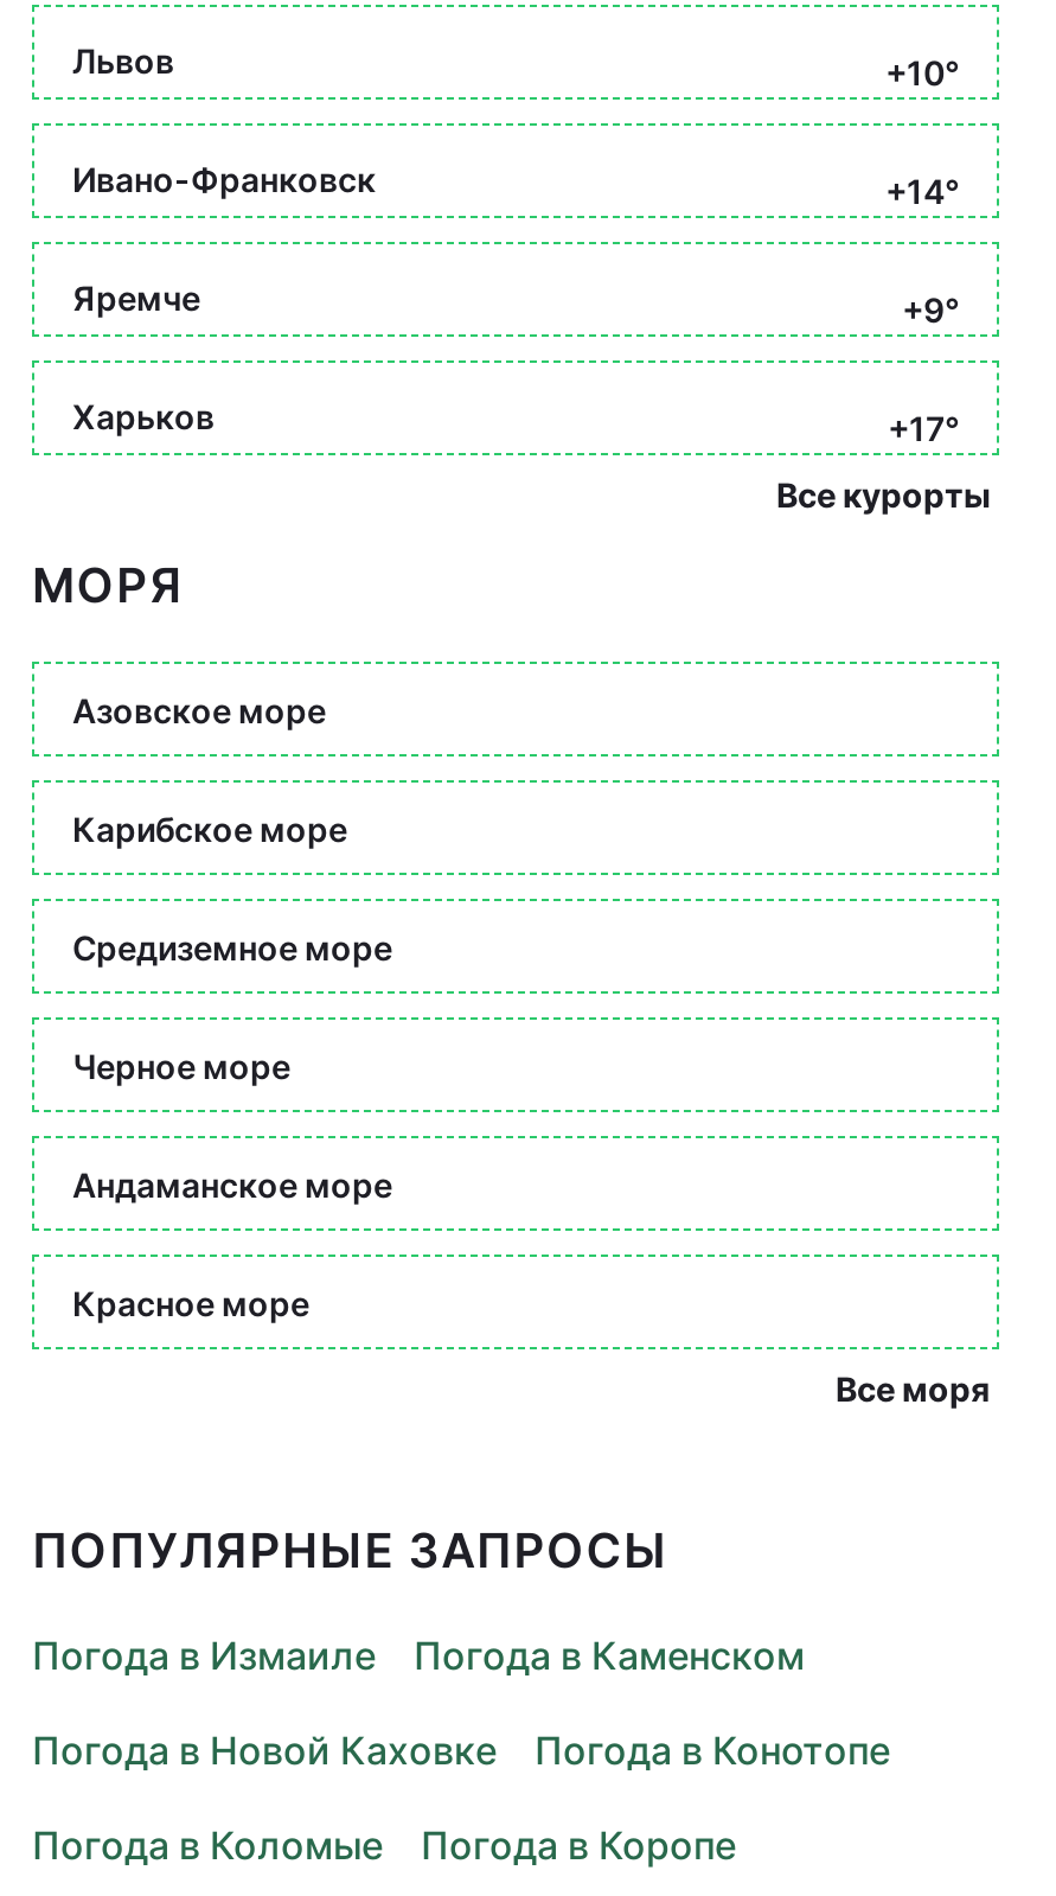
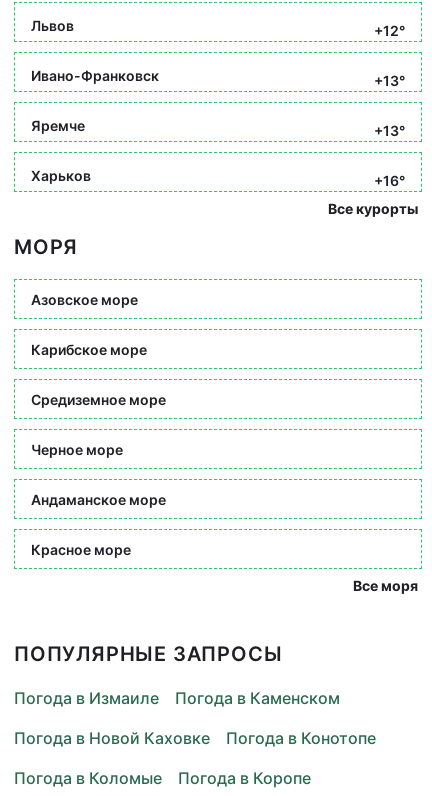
[885,52,959,92] +10° -> [374,22,405,39] +12°
[885,171,959,211] +14° -> [374,72,405,89] +13°
[902,289,959,330] +9° -> [374,122,405,139] +13°
[888,408,959,448] +17° -> [374,172,405,189] +16°

